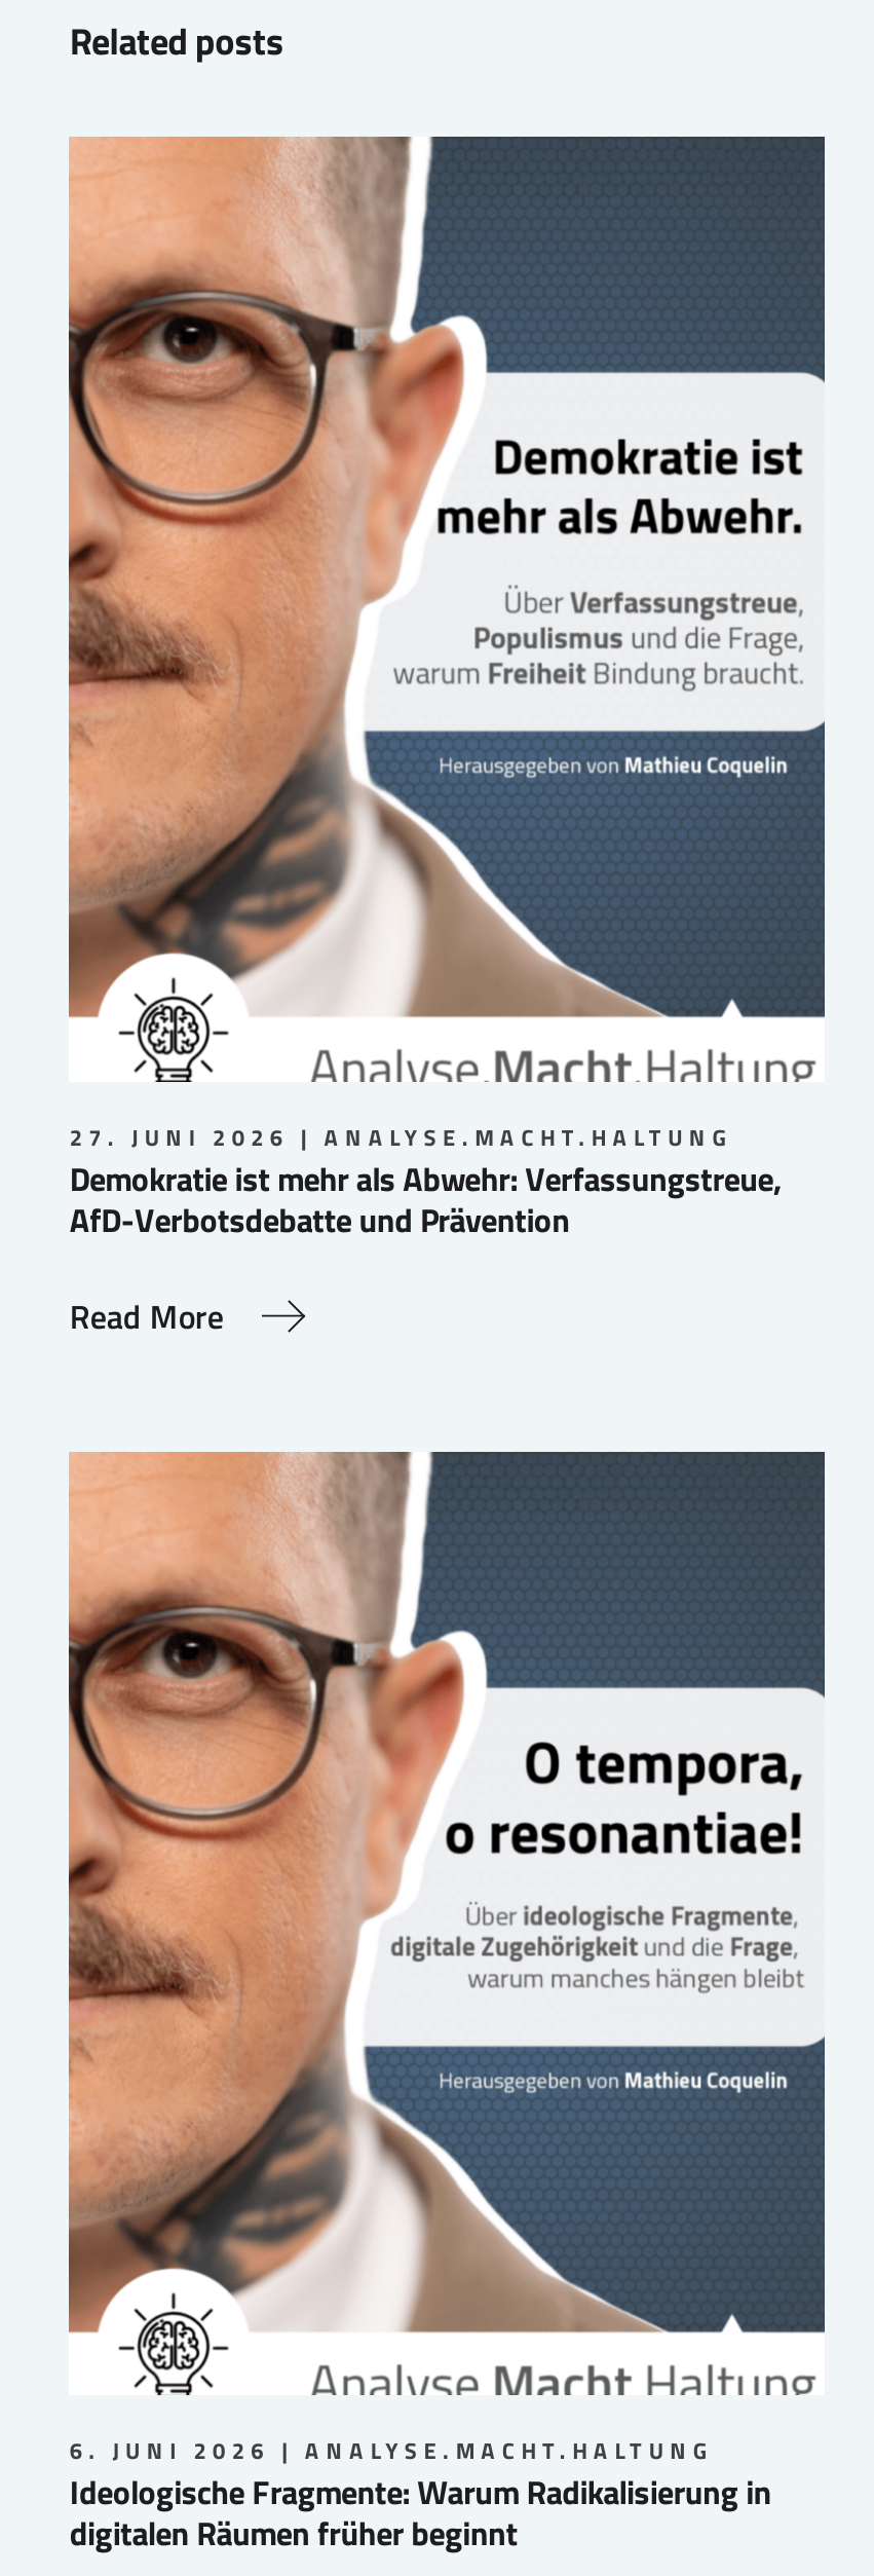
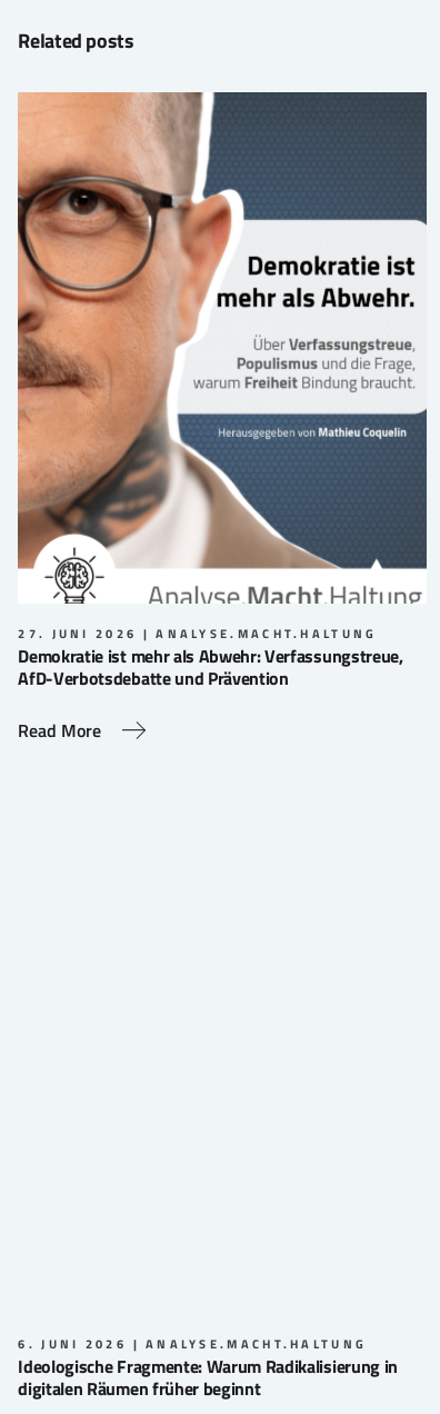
[67,1450,827,2397] [image] -> none

